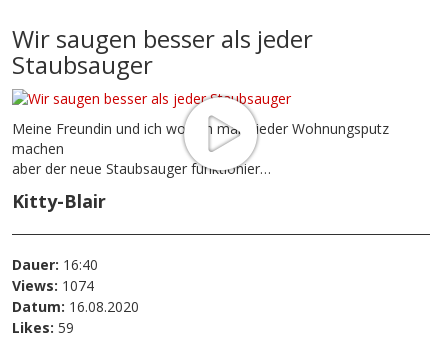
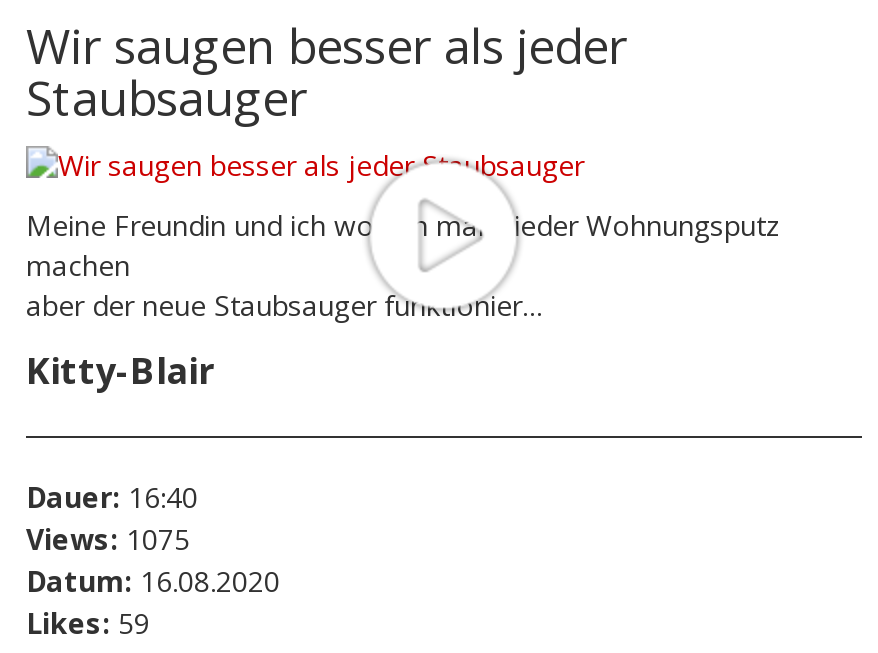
[12,276,94,295] Views: 1074 -> [26,520,190,558] Views: 1075

